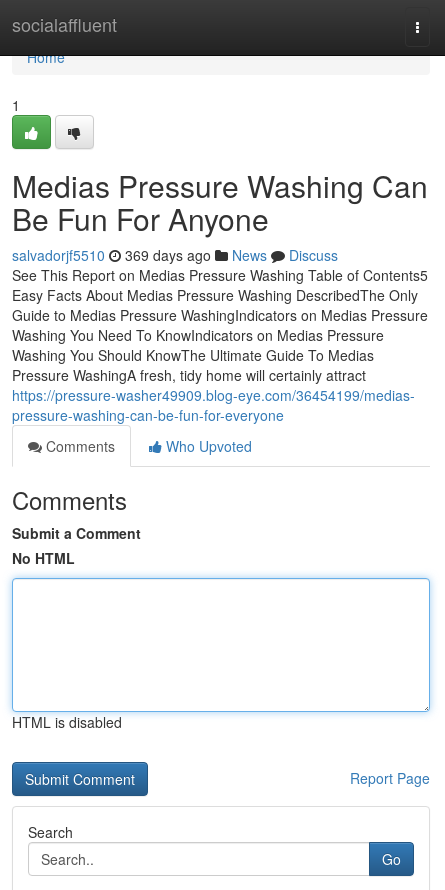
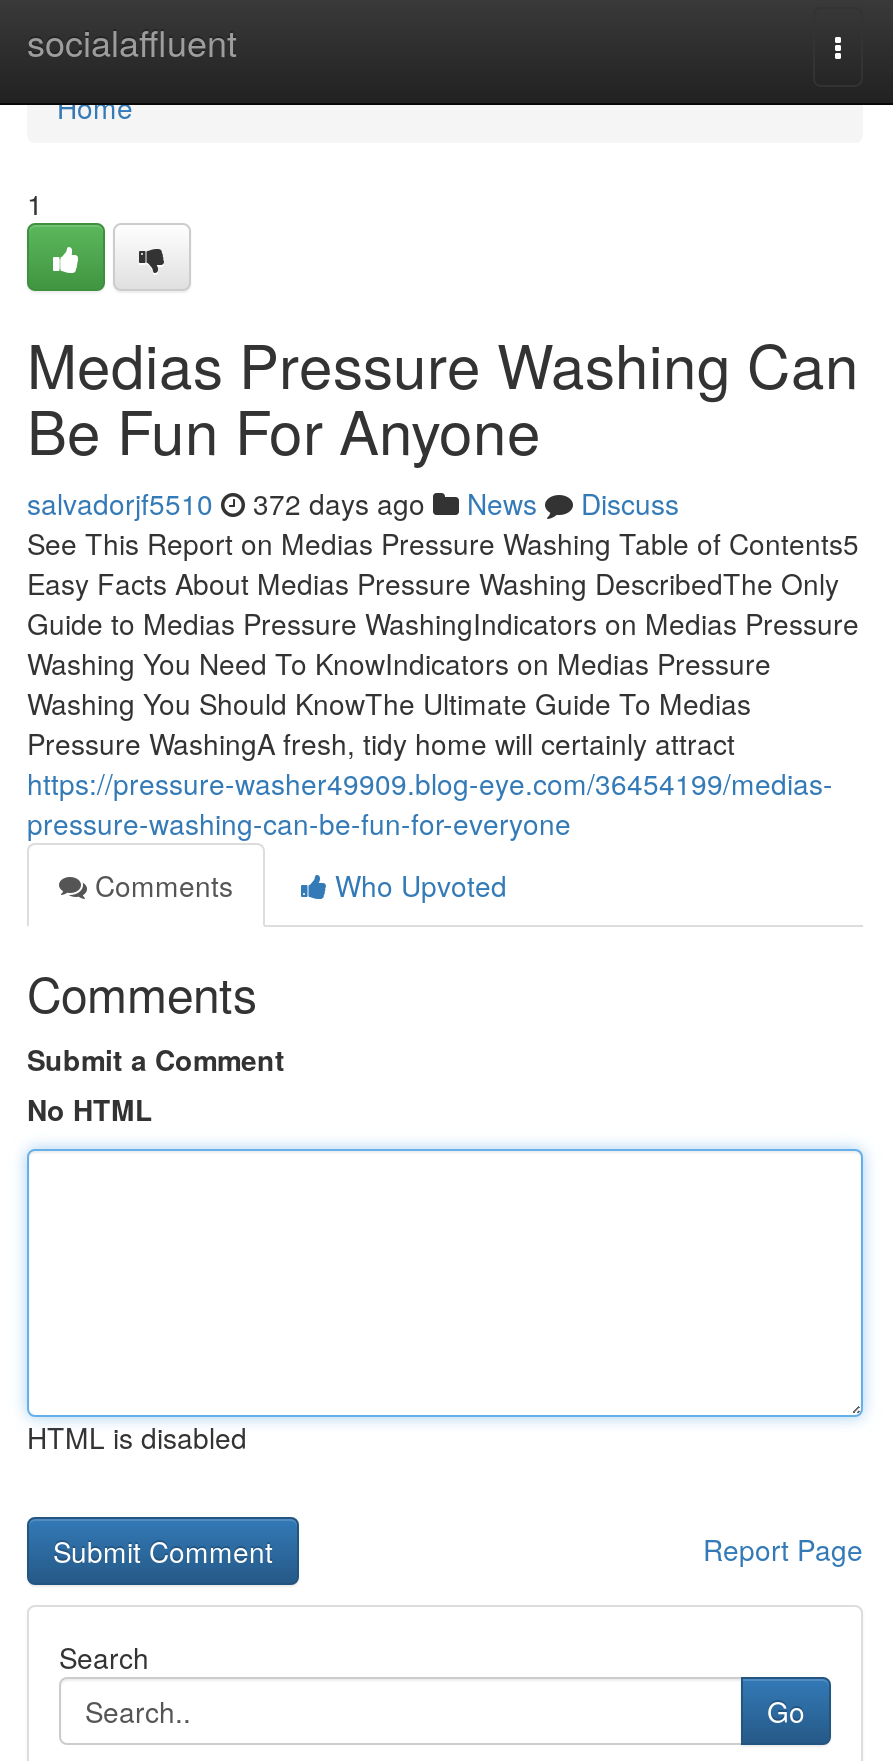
[12,245,338,265] salvadorjf5510 369 days ago News Discuss -> [27,483,679,523] salvadorjf5510 372 days ago News Discuss

